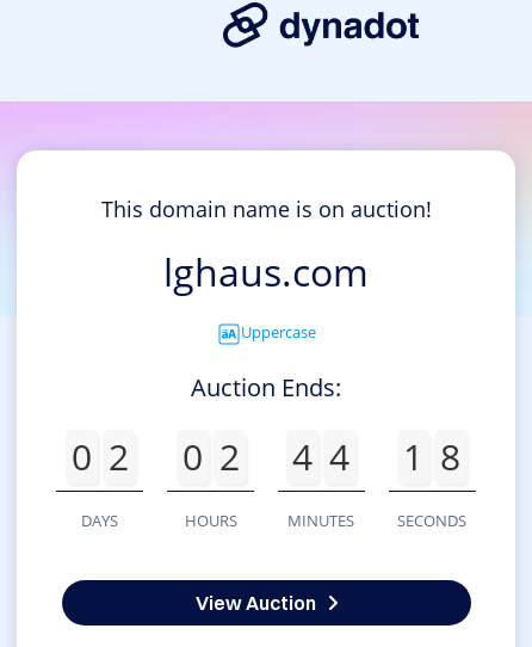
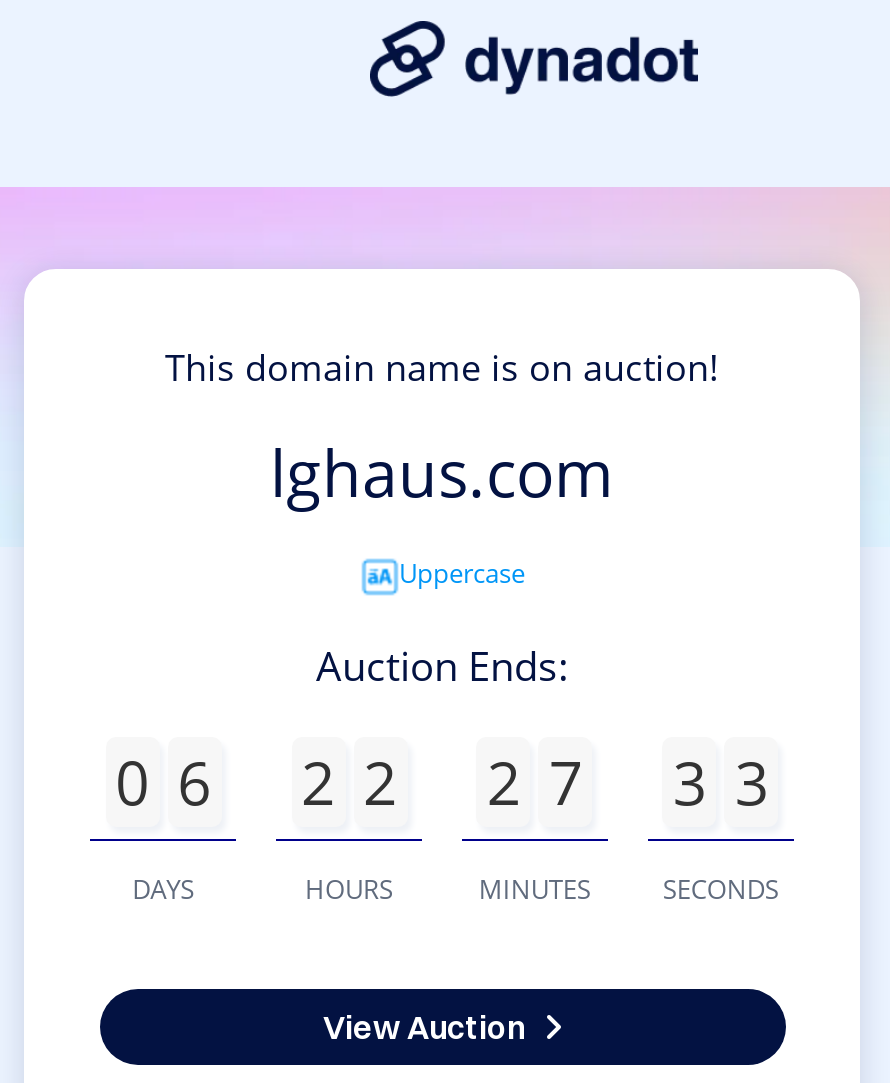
[71,432,128,481] 0 2 -> [115,741,211,823] 0 6
[182,432,239,481] 0 2 -> [301,741,397,823] 2 2
[293,432,350,481] 4 4 -> [487,741,583,823] 2 7
[404,432,461,481] 1 8 -> [673,741,769,823] 3 3

